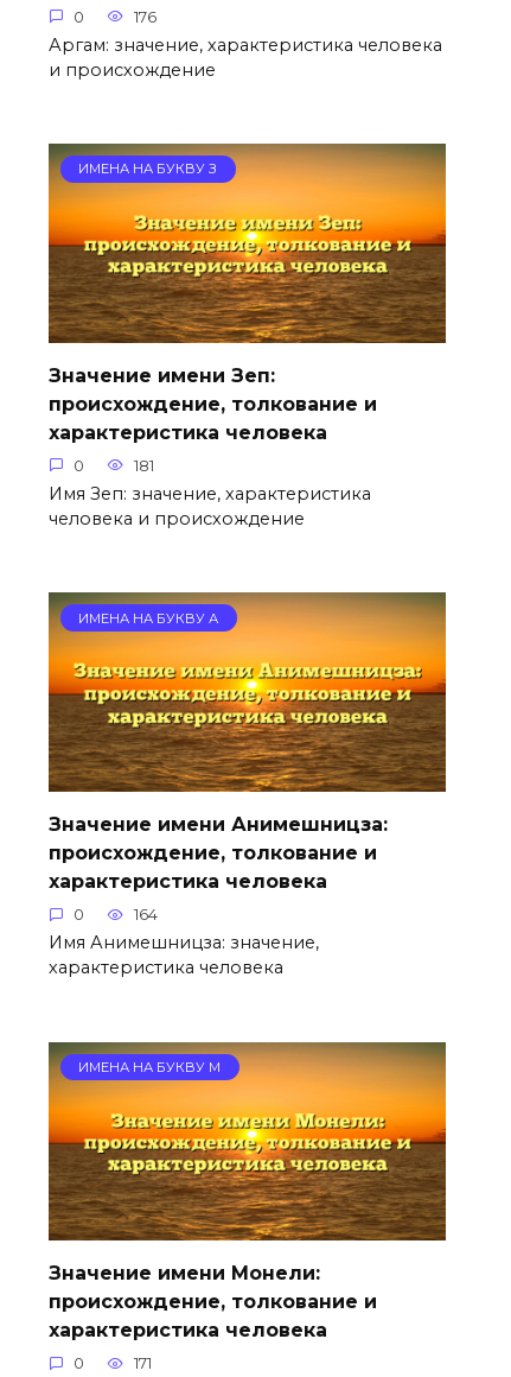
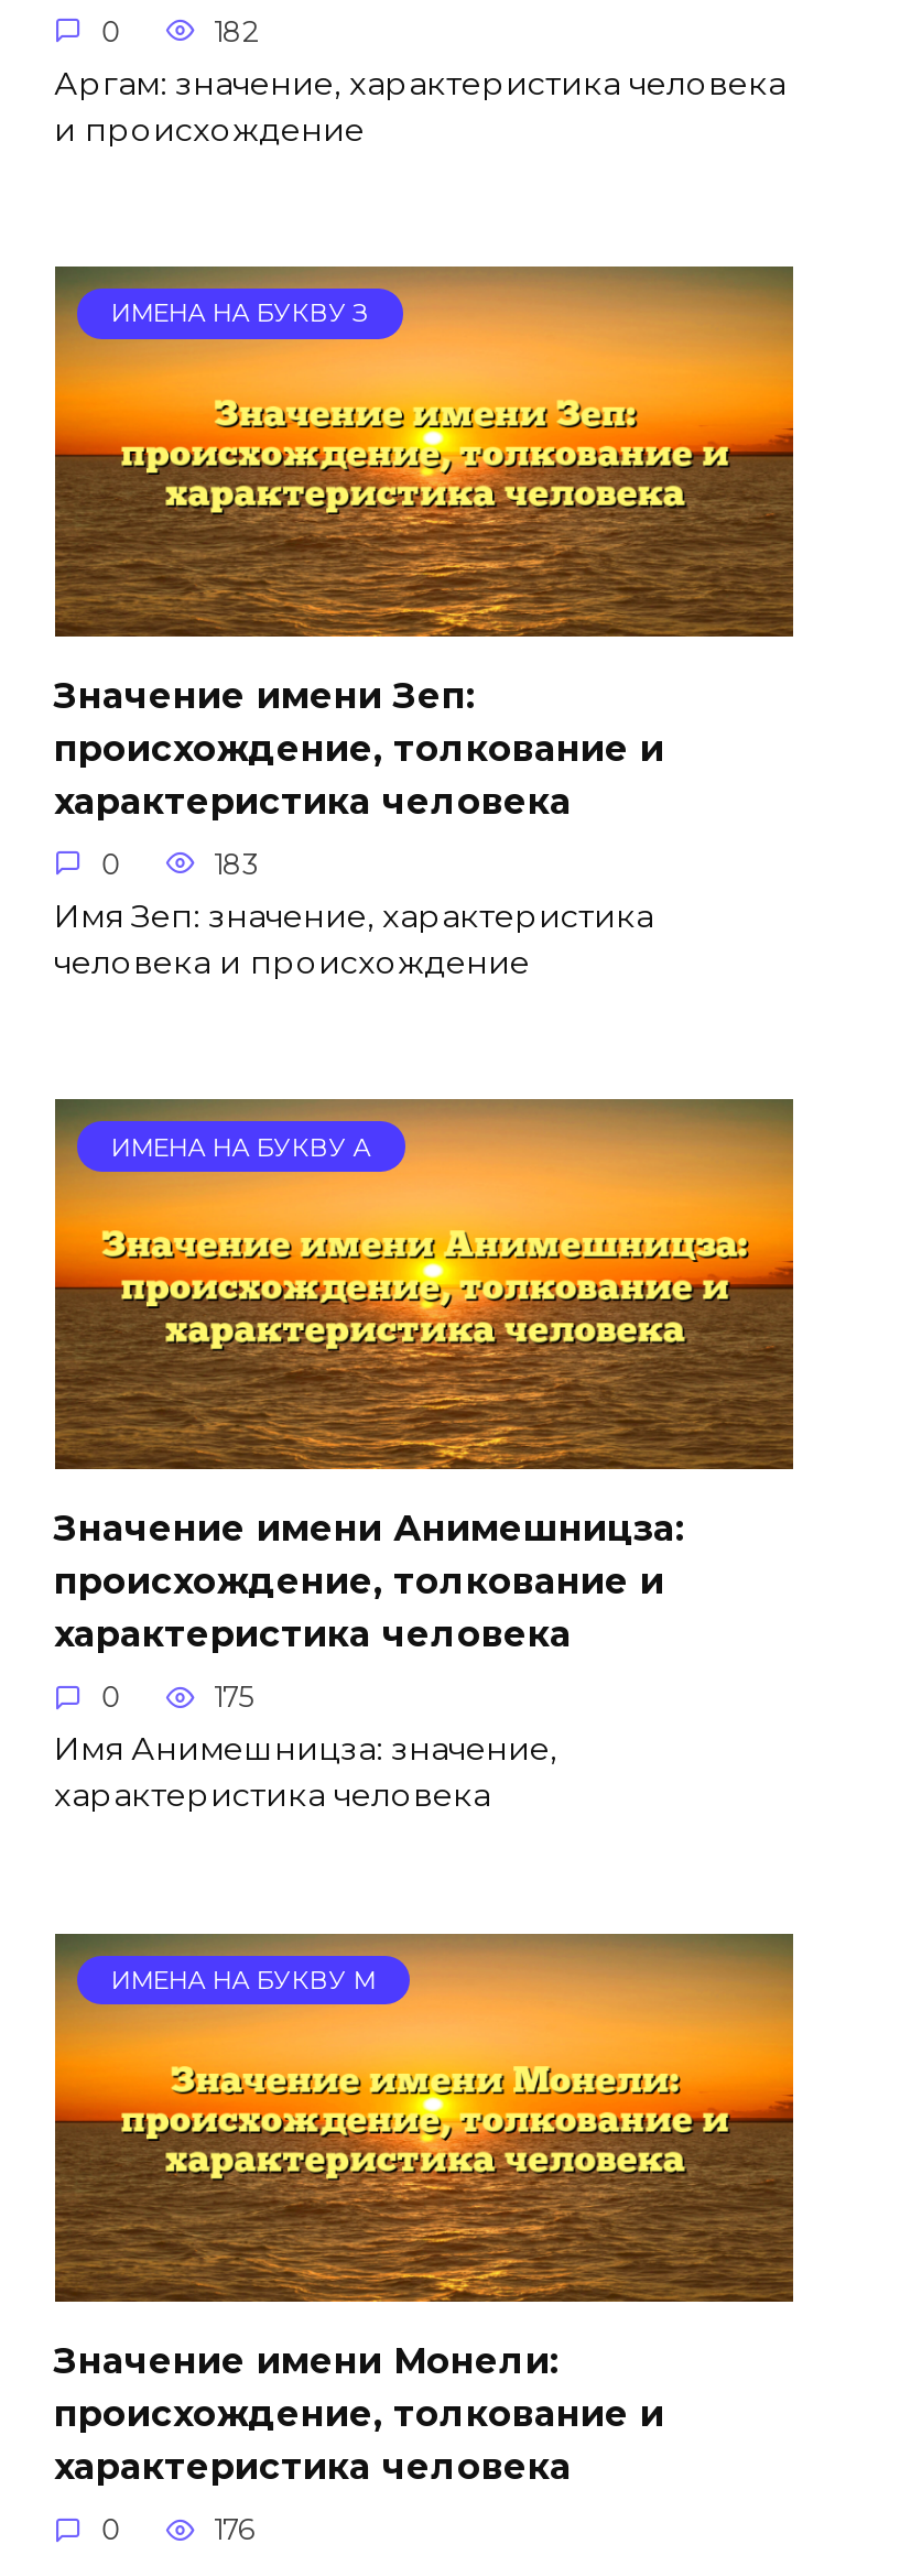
[134,8,157,26] 176 -> [214,15,258,48] 182
[134,457,154,475] 181 -> [214,848,260,881] 183
[134,906,158,924] 164 -> [214,1681,253,1714] 175
[134,1355,152,1373] 171 -> [214,2514,256,2547] 176

